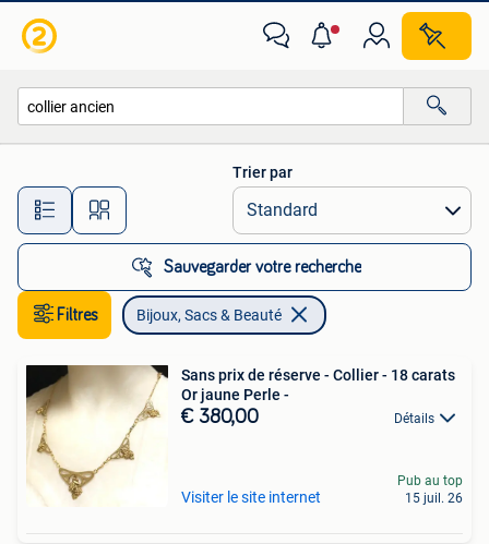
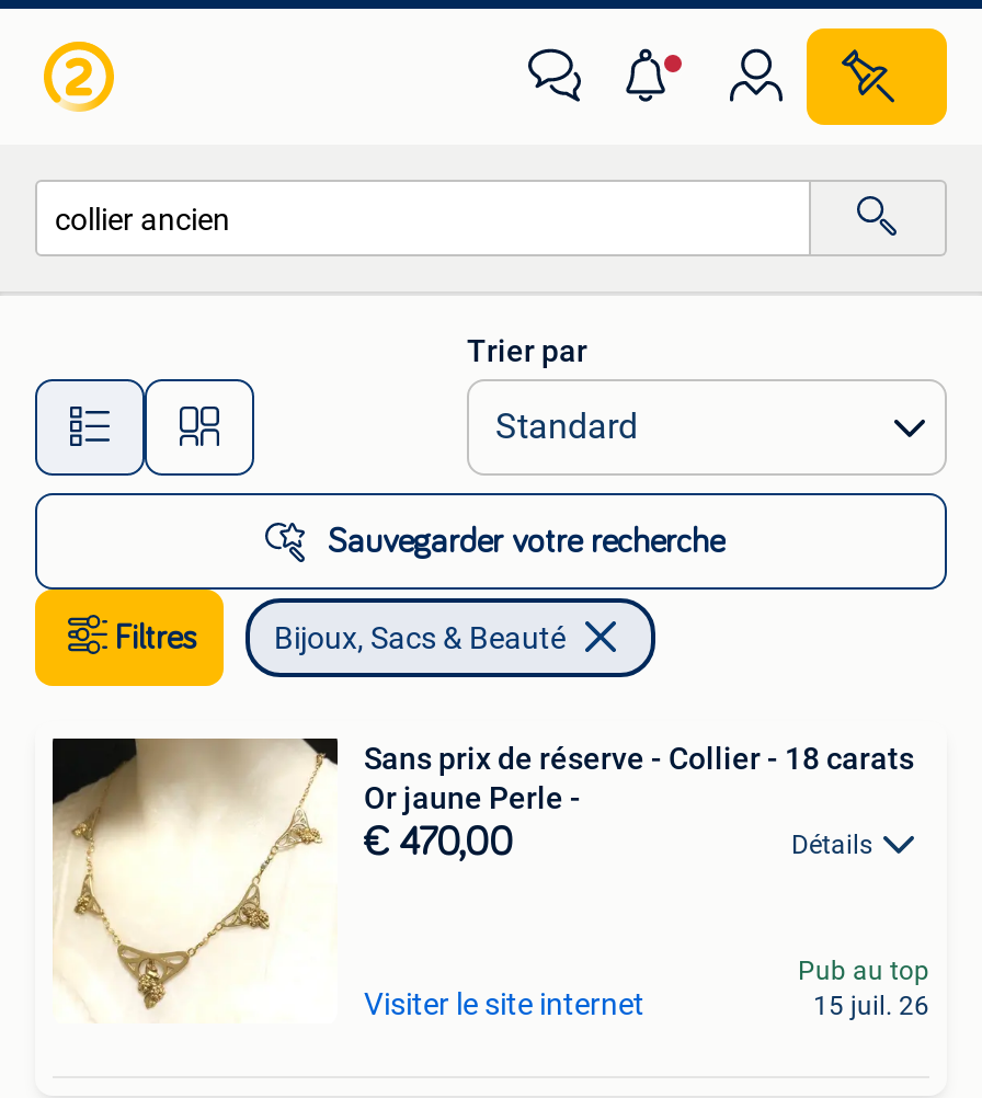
[181,408,259,427] € 380,00 -> [364,824,513,863] € 470,00

